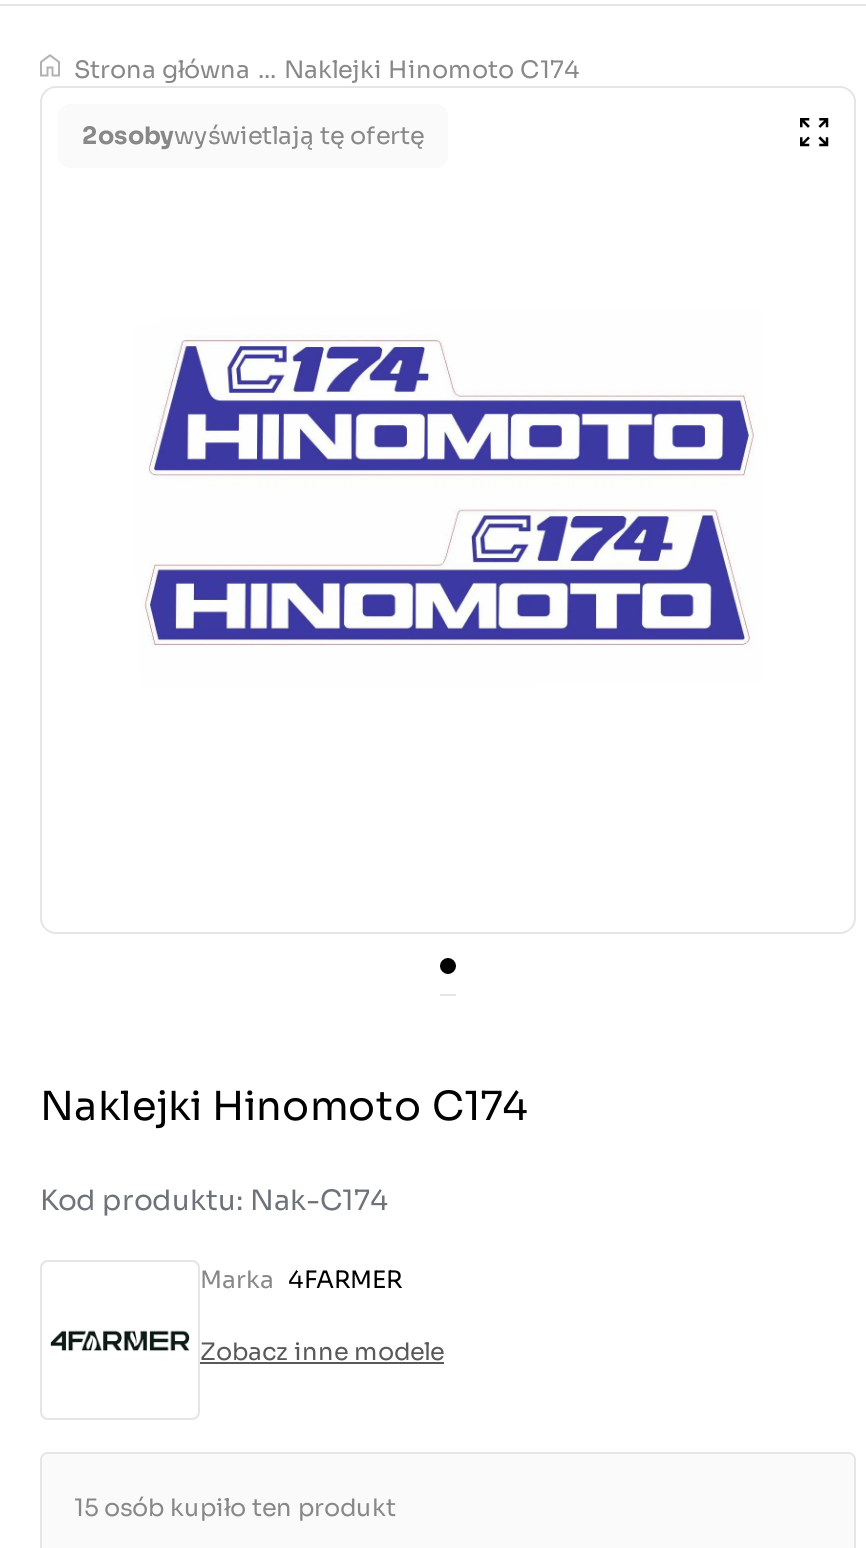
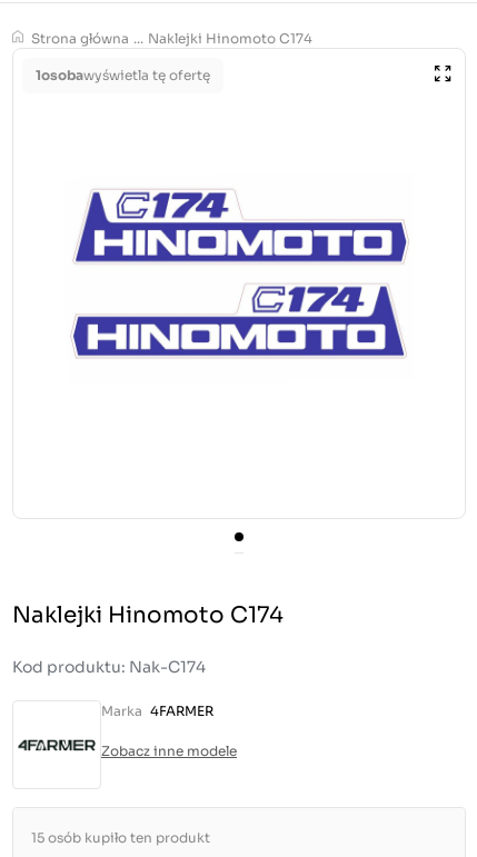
[82,120,424,150] 2osobywyświetlają tę ofertę -> [36,67,210,83] 1osobawyświetla tę ofertę

